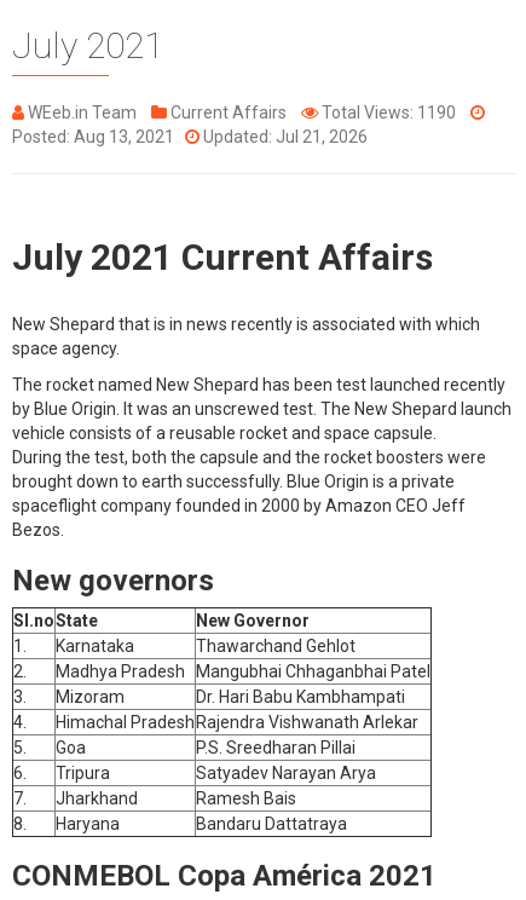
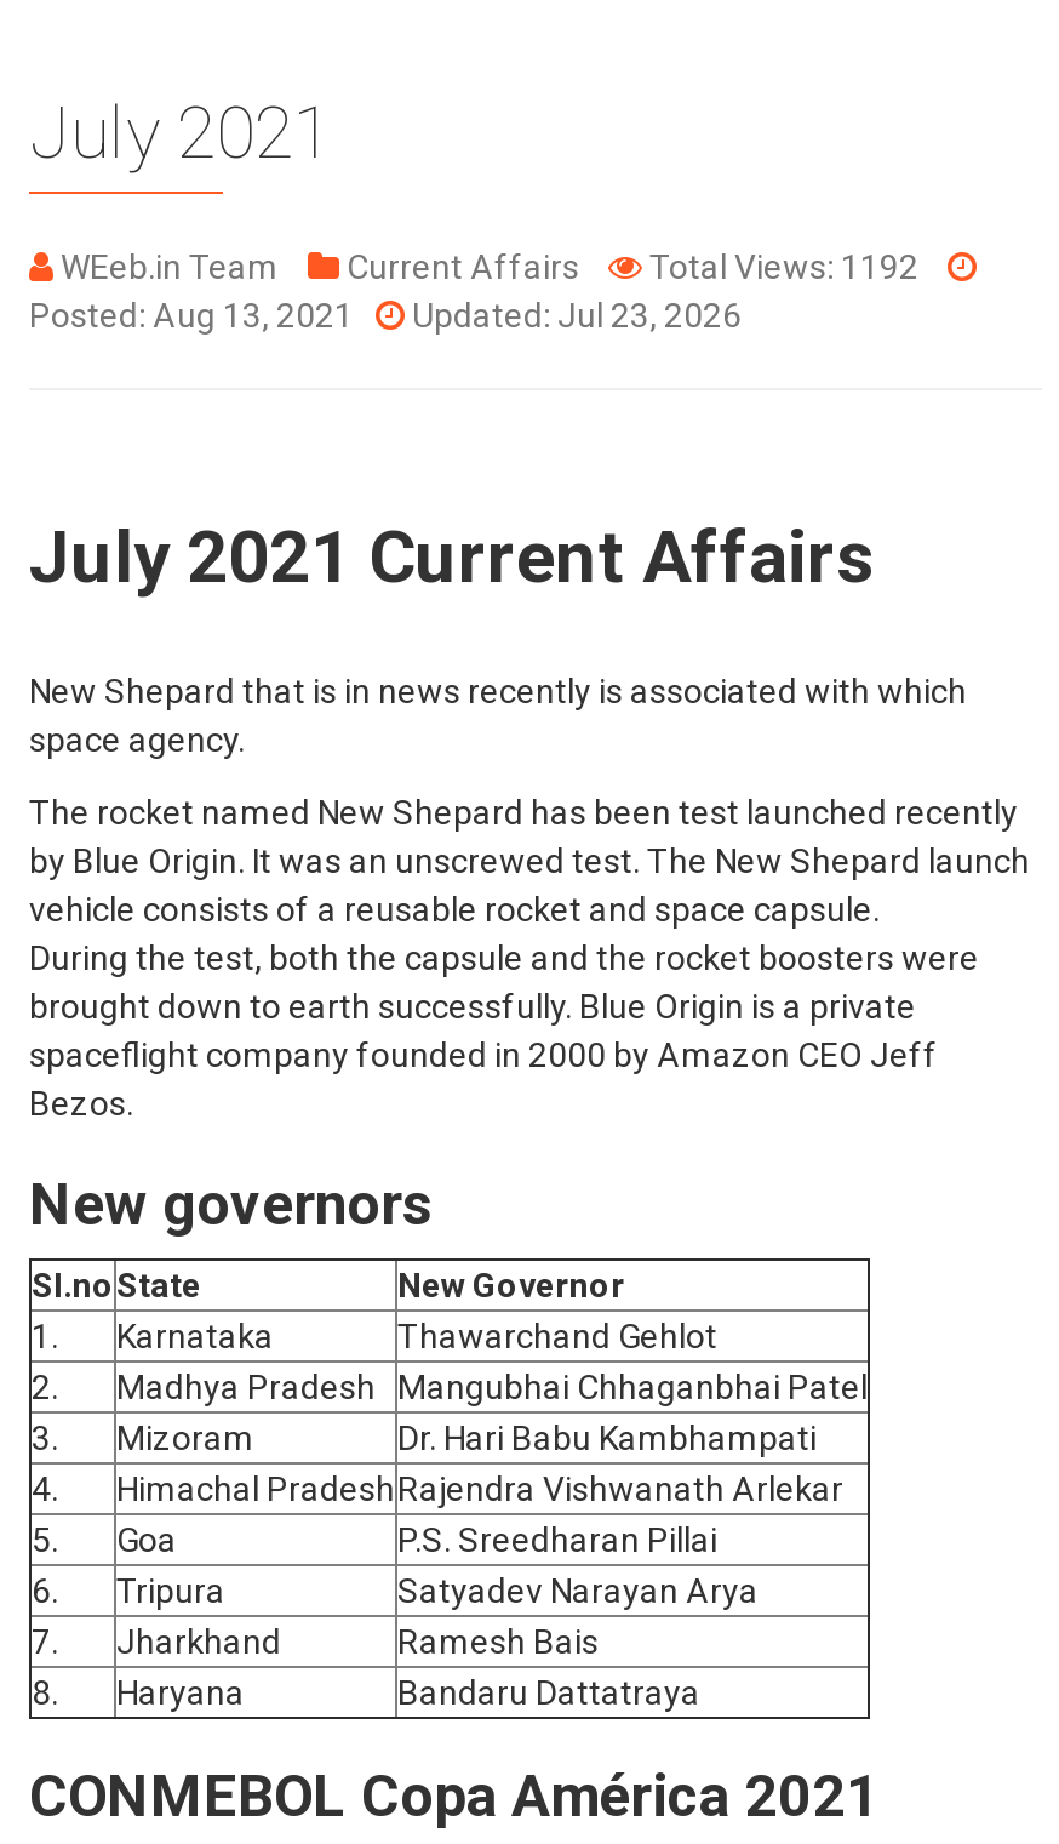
[24,103,470,122] WEeb.in Team Current Affairs Total Views: 1190 -> [53,247,948,286] WEeb.in Team Current Affairs Total Views: 1192
[12,127,368,146] Posted: Aug 13, 2021 Updated: Jul 21, 2026 -> [29,296,742,335] Posted: Aug 13, 2021 Updated: Jul 23, 2026

